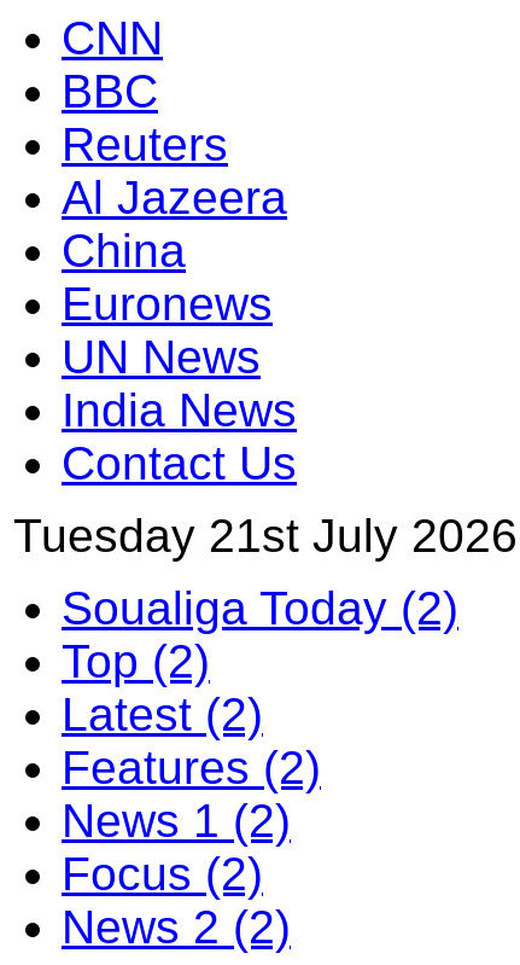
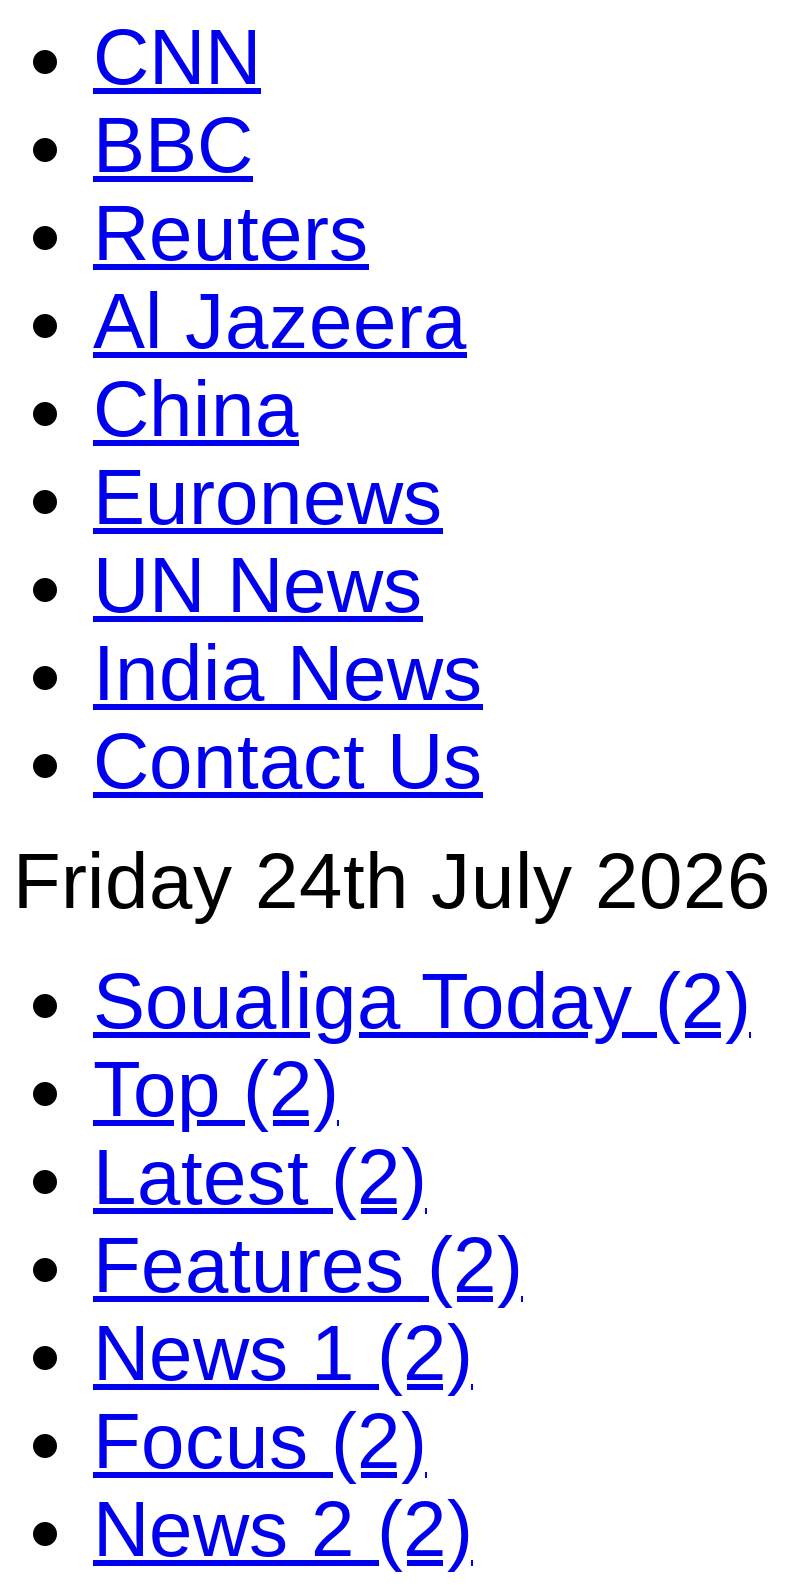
[13,510,518,562] Tuesday 21st July 2026 -> [13,838,771,924] Friday 24th July 2026

